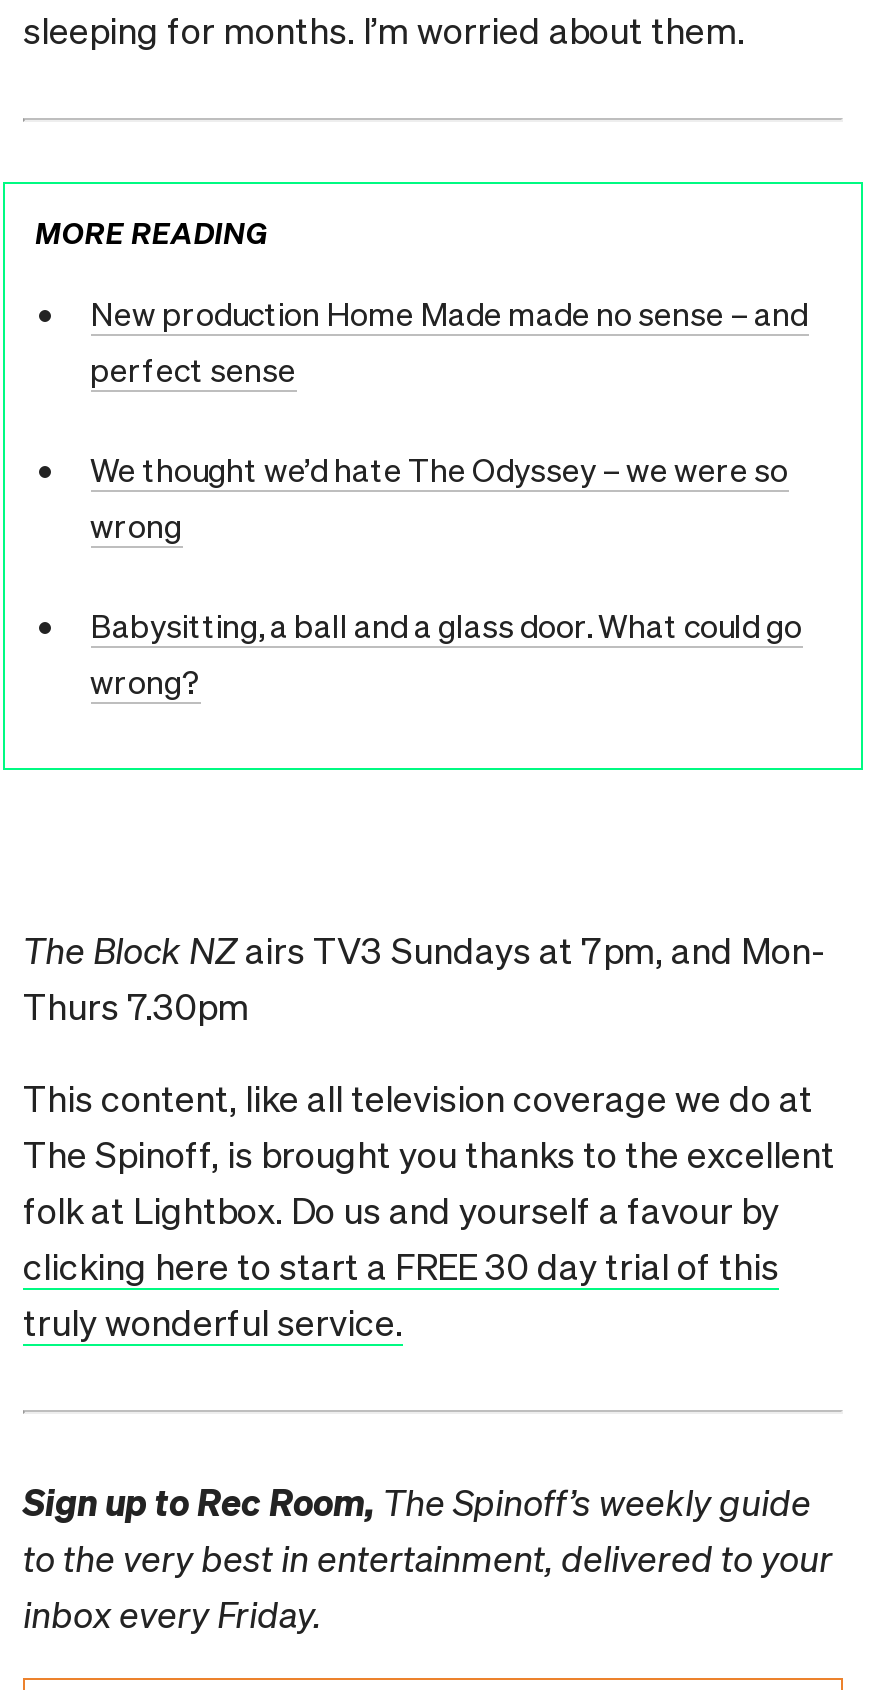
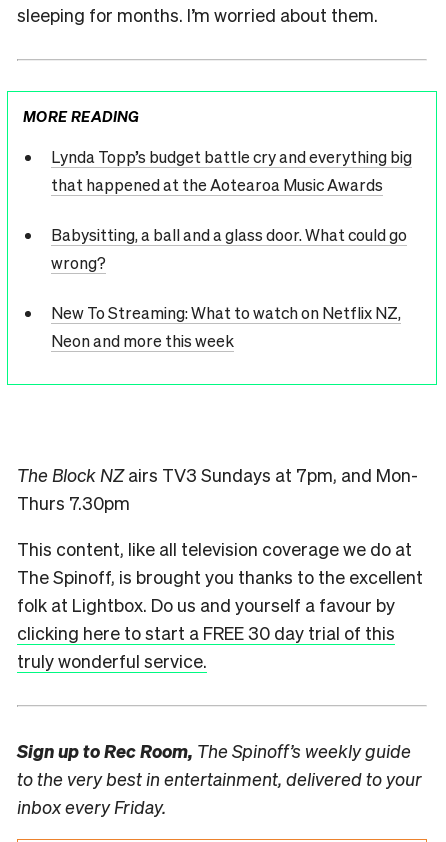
[90,292,808,546] New production Home Made made no sense – and | perfect sense | We thought we’d hate The Odyssey – we were so | wrong -> [50,146,411,195] Lynda Topp’s budget battle cry and everything big | that happened at the Aotearoa Music Awards
moved [90,604,802,702] -> [50,224,406,273]: Babysitting, a ball and a glass door. What could go | wrong?
none -> [50,302,400,351] New To Streaming: What to watch on Netflix NZ, | Neon and more this week

